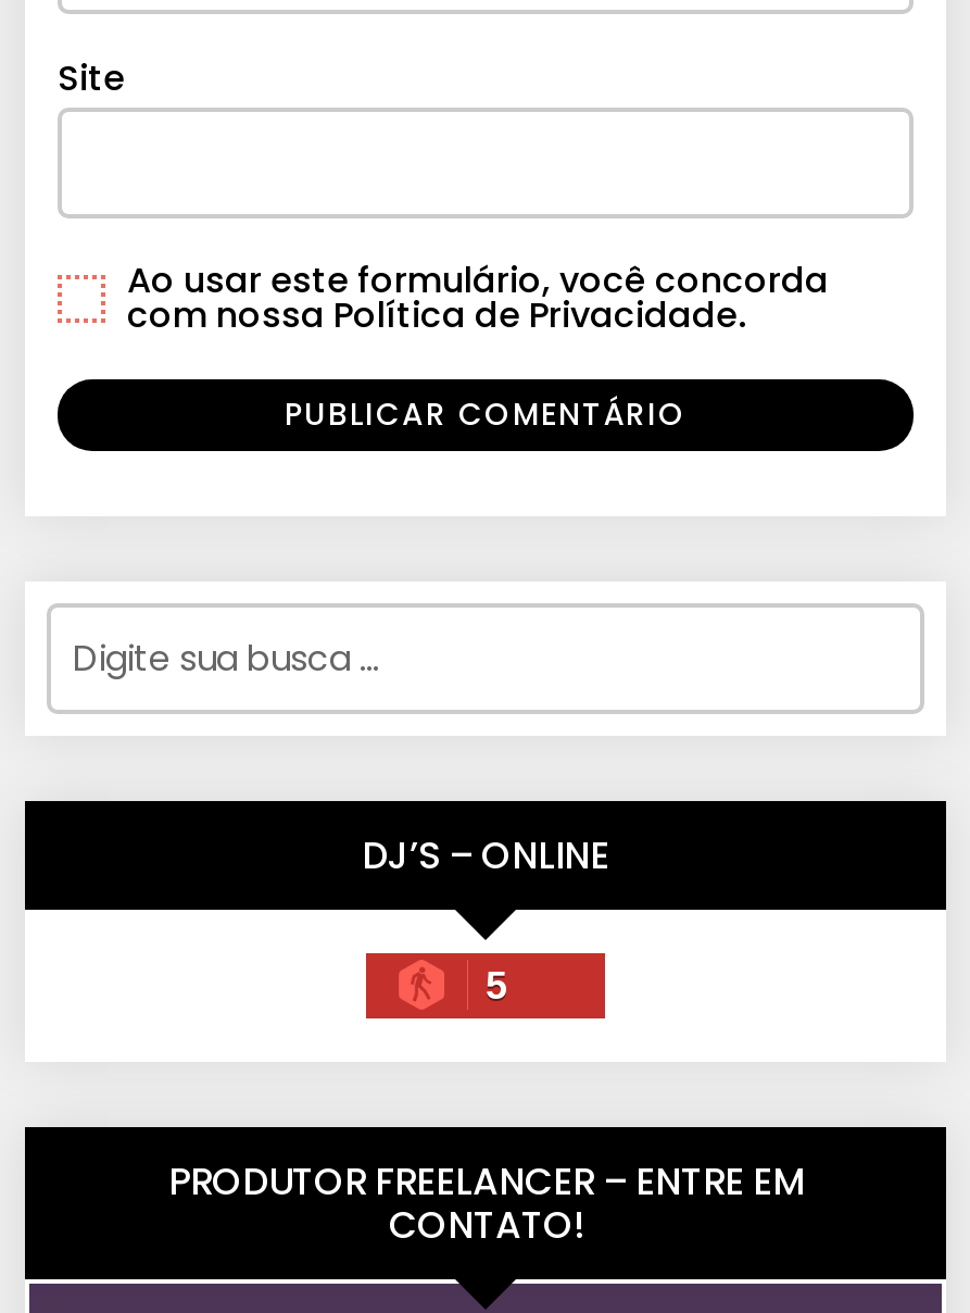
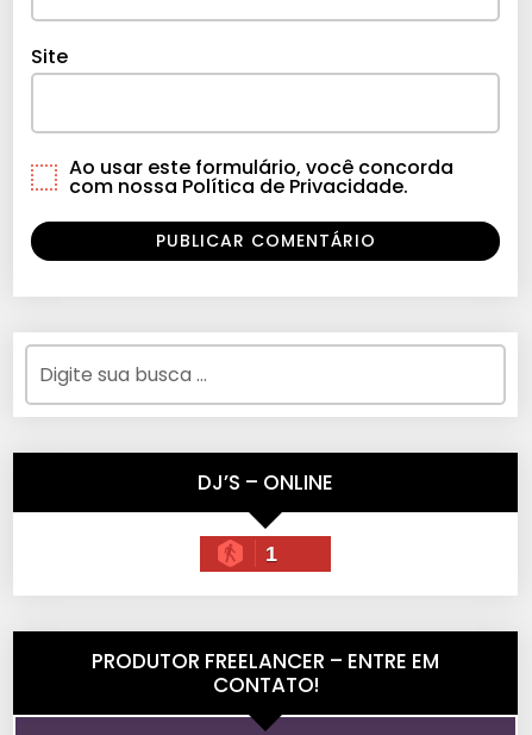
[486,964,503,1007] 5 -> [265,542,275,566] 1

